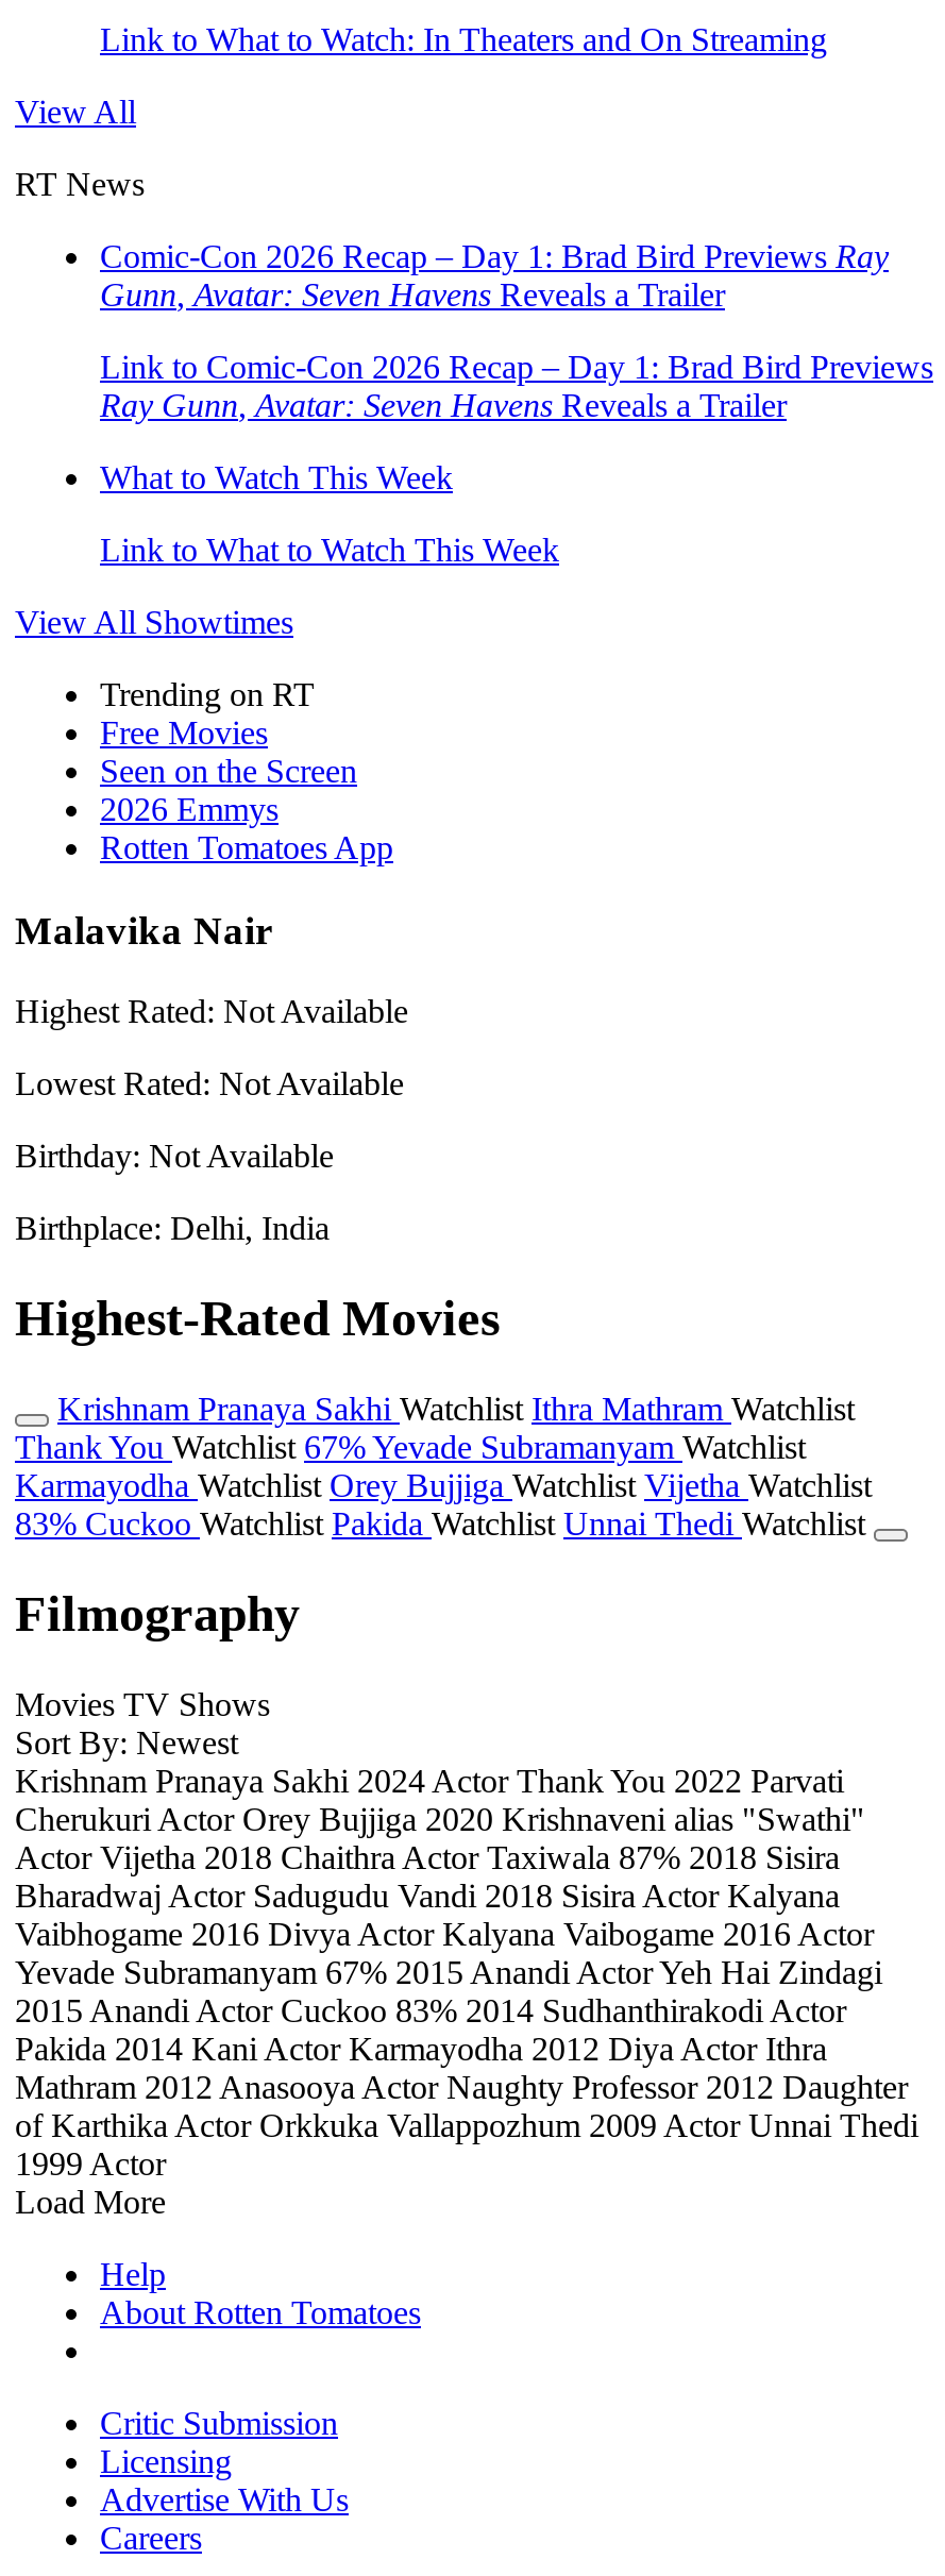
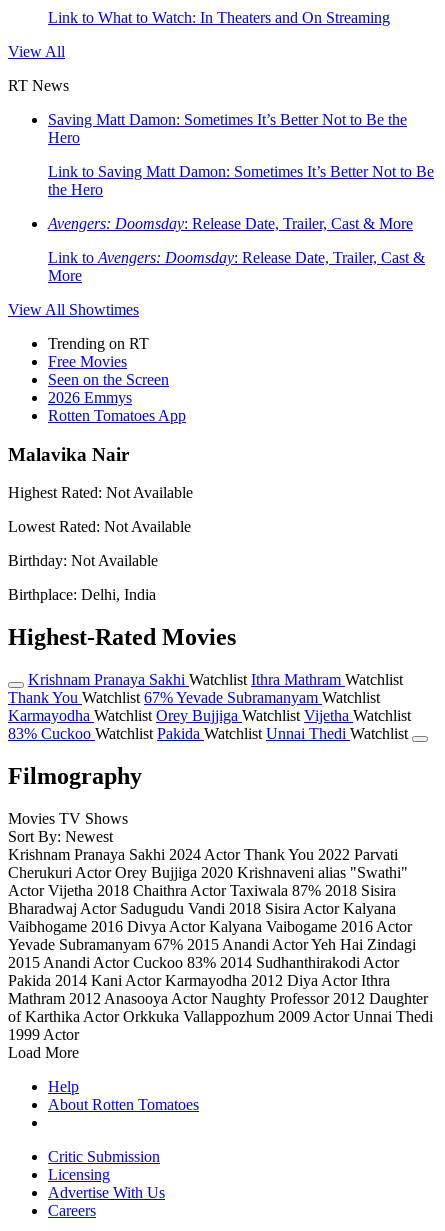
[100,238,889,313] Comic-Con 2026 Recap – Day 1: Brad Bird Previews Ray | Gunn, Avatar: Seven Havens Reveals a Trailer -> [48,111,407,146] Saving Matt Damon: Sometimes It’s Better Not to Be the | Hero
[100,349,933,423] Link to Comic-Con 2026 Recap – Day 1: Brad Bird Previews | Ray Gunn, Avatar: Seven Havens Reveals a Trailer -> [48,163,434,198] Link to Saving Matt Damon: Sometimes It’s Better Not to Be | the Hero
[100,459,453,495] What to Watch This Week -> [48,215,413,232] Avengers: Doomsday: Release Date, Trailer, Cast & More
[100,532,559,568] Link to What to Watch This Week -> [48,249,425,284] Link to Avengers: Doomsday: Release Date, Trailer, Cast & | More

